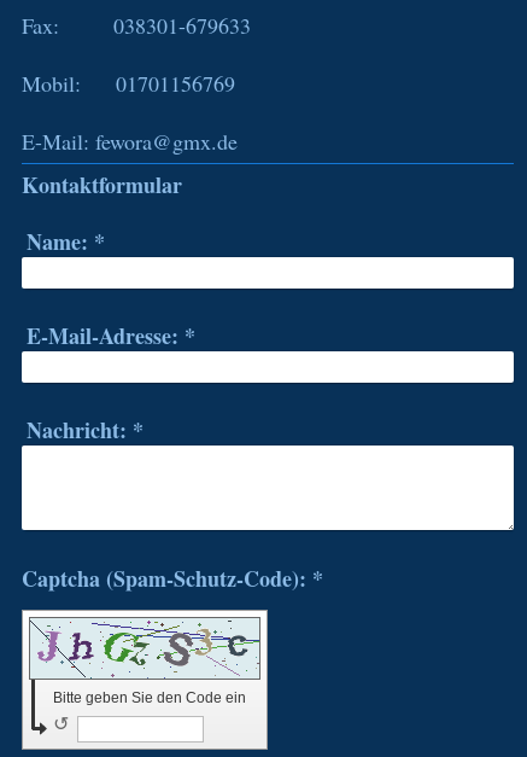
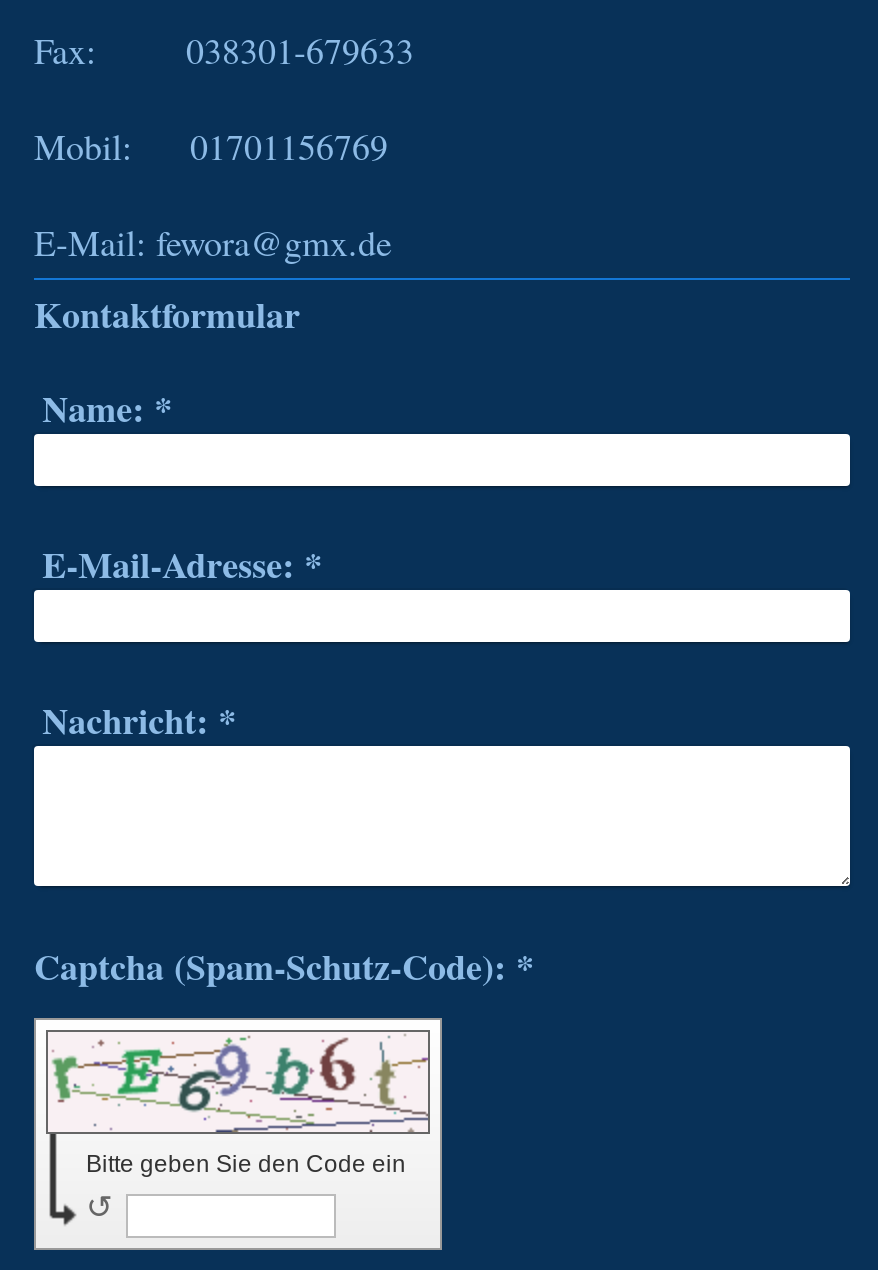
[30,619,260,679] [image] -> [48,1034,428,1134] [image]

